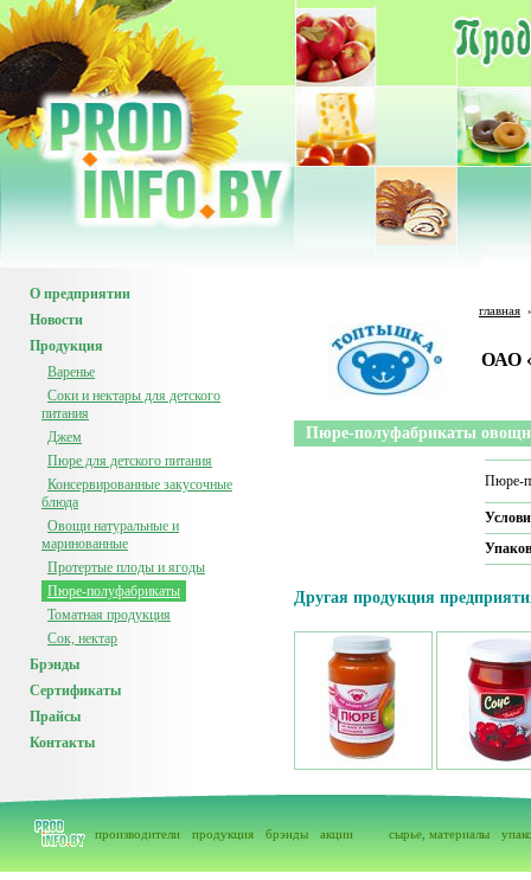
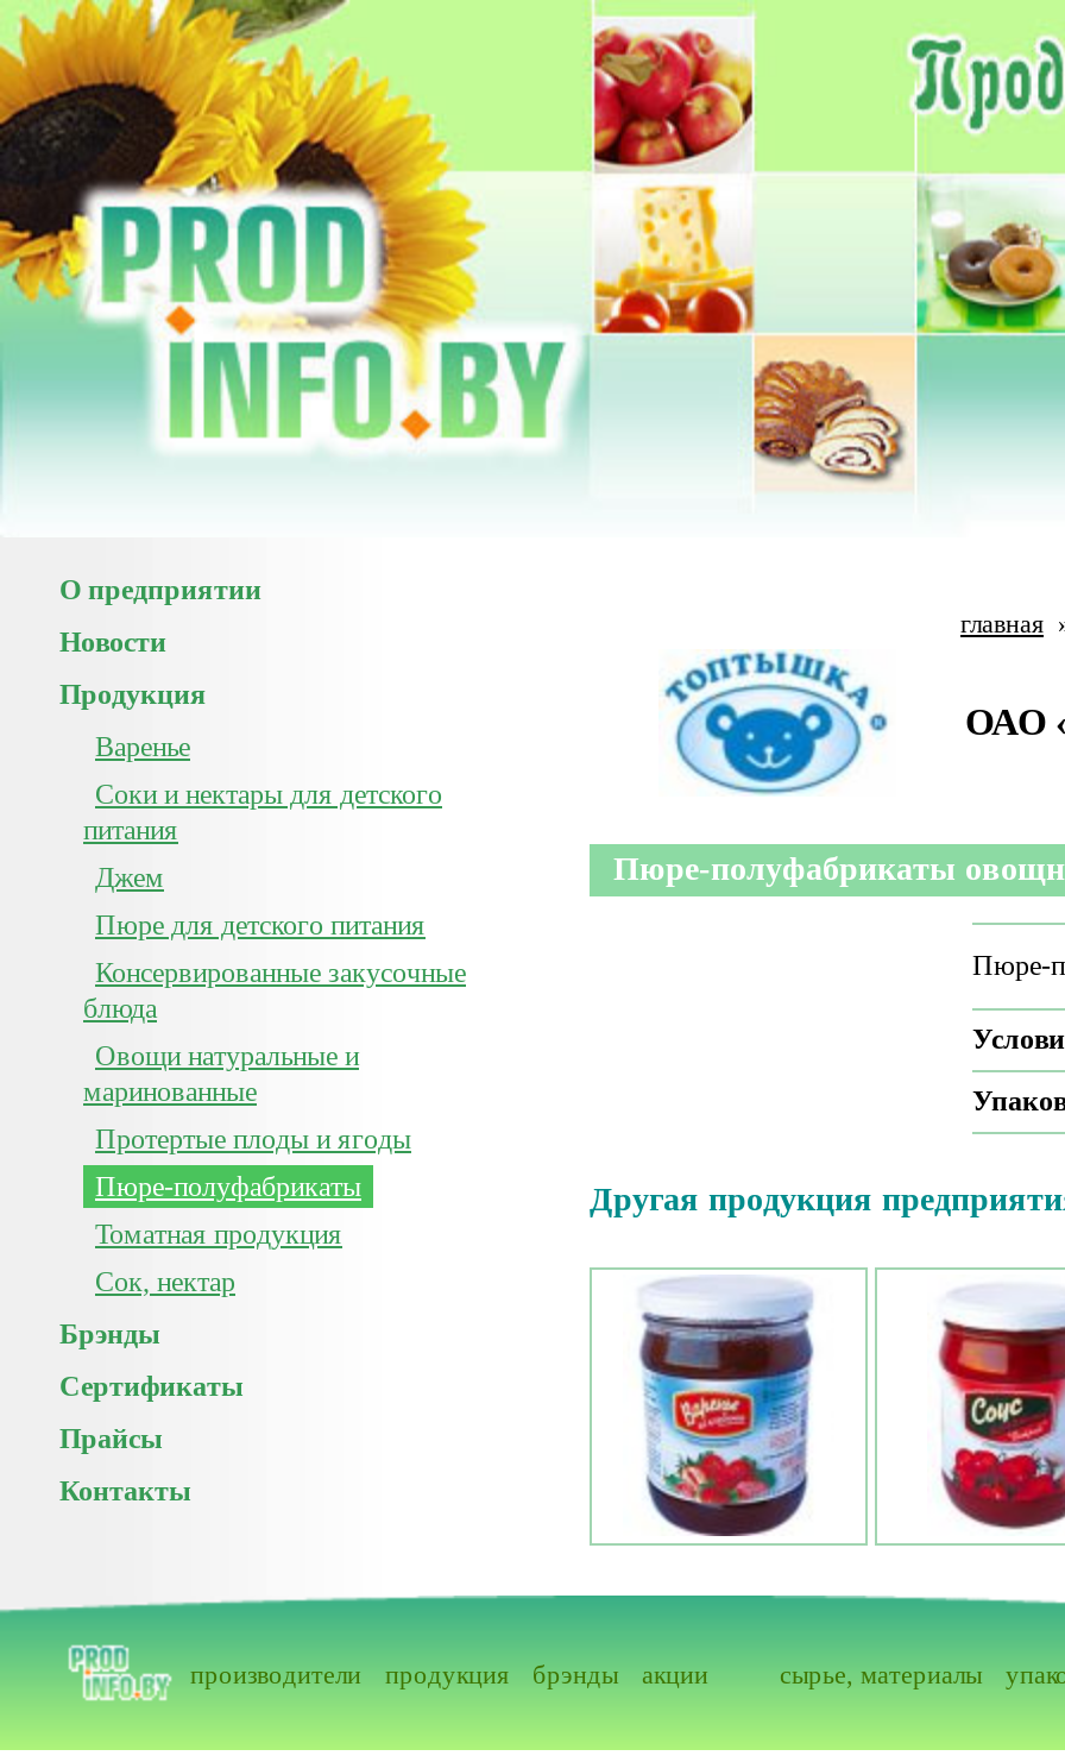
[319,640,405,765] [image] -> [637,1282,815,1538] [image]

